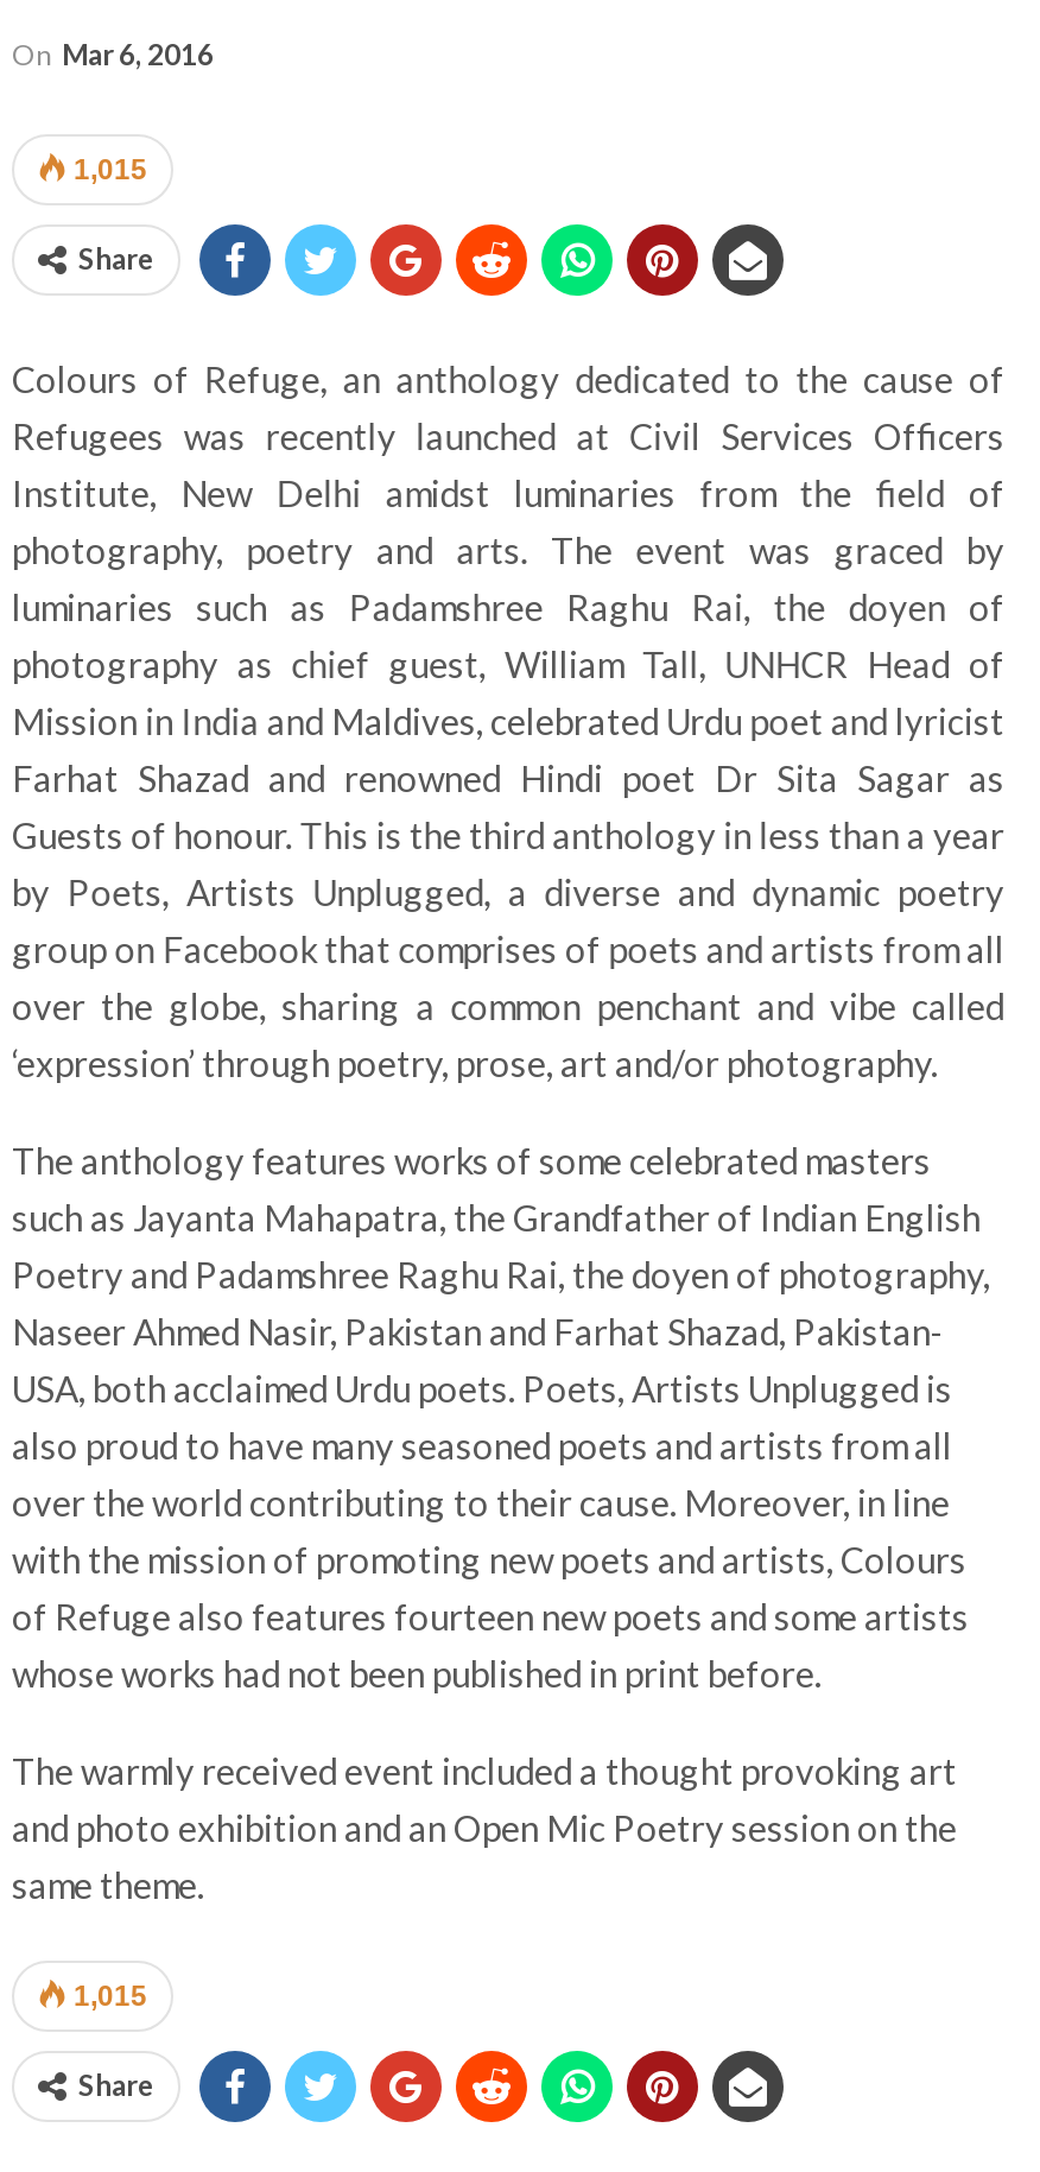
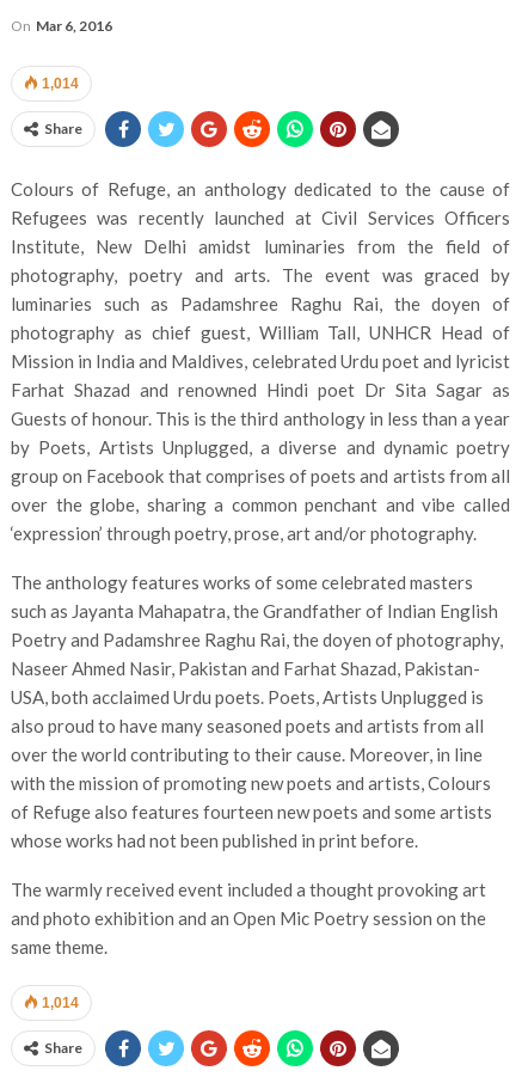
[74,152,147,186] 1,015 -> [42,75,79,92] 1,014
[74,1979,147,2012] 1,015 -> [42,994,79,1011] 1,014

